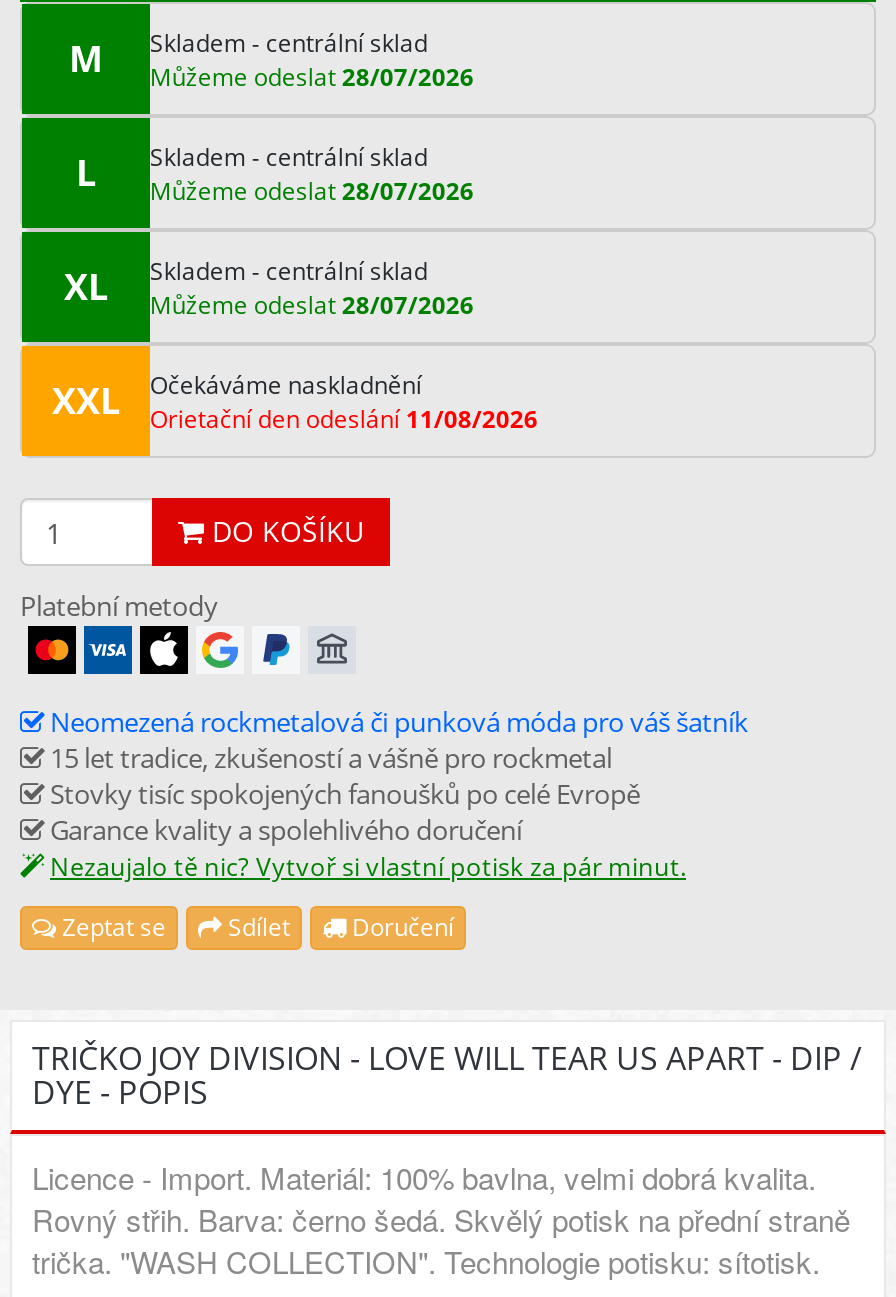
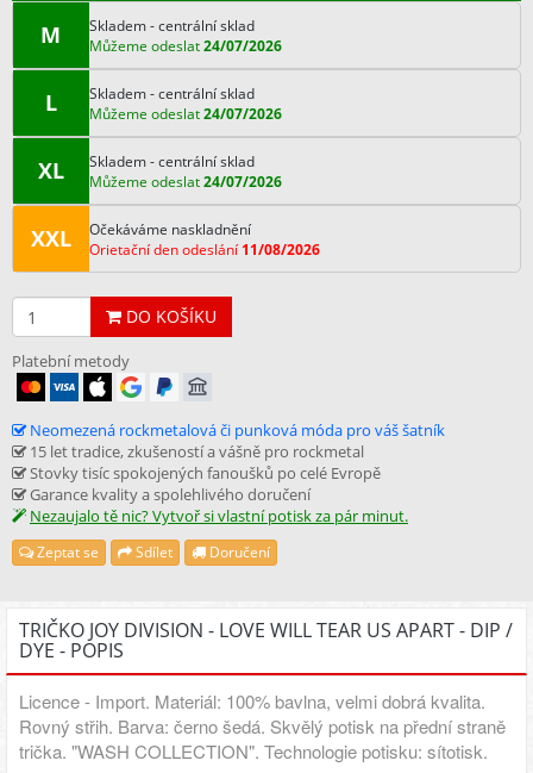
[150,59,474,93] Můžeme odeslat 28/07/2026 -> [89,35,282,55] Můžeme odeslat 24/07/2026
[150,173,474,207] Můžeme odeslat 28/07/2026 -> [89,103,282,123] Můžeme odeslat 24/07/2026
[150,287,474,321] Můžeme odeslat 28/07/2026 -> [89,171,282,191] Můžeme odeslat 24/07/2026

